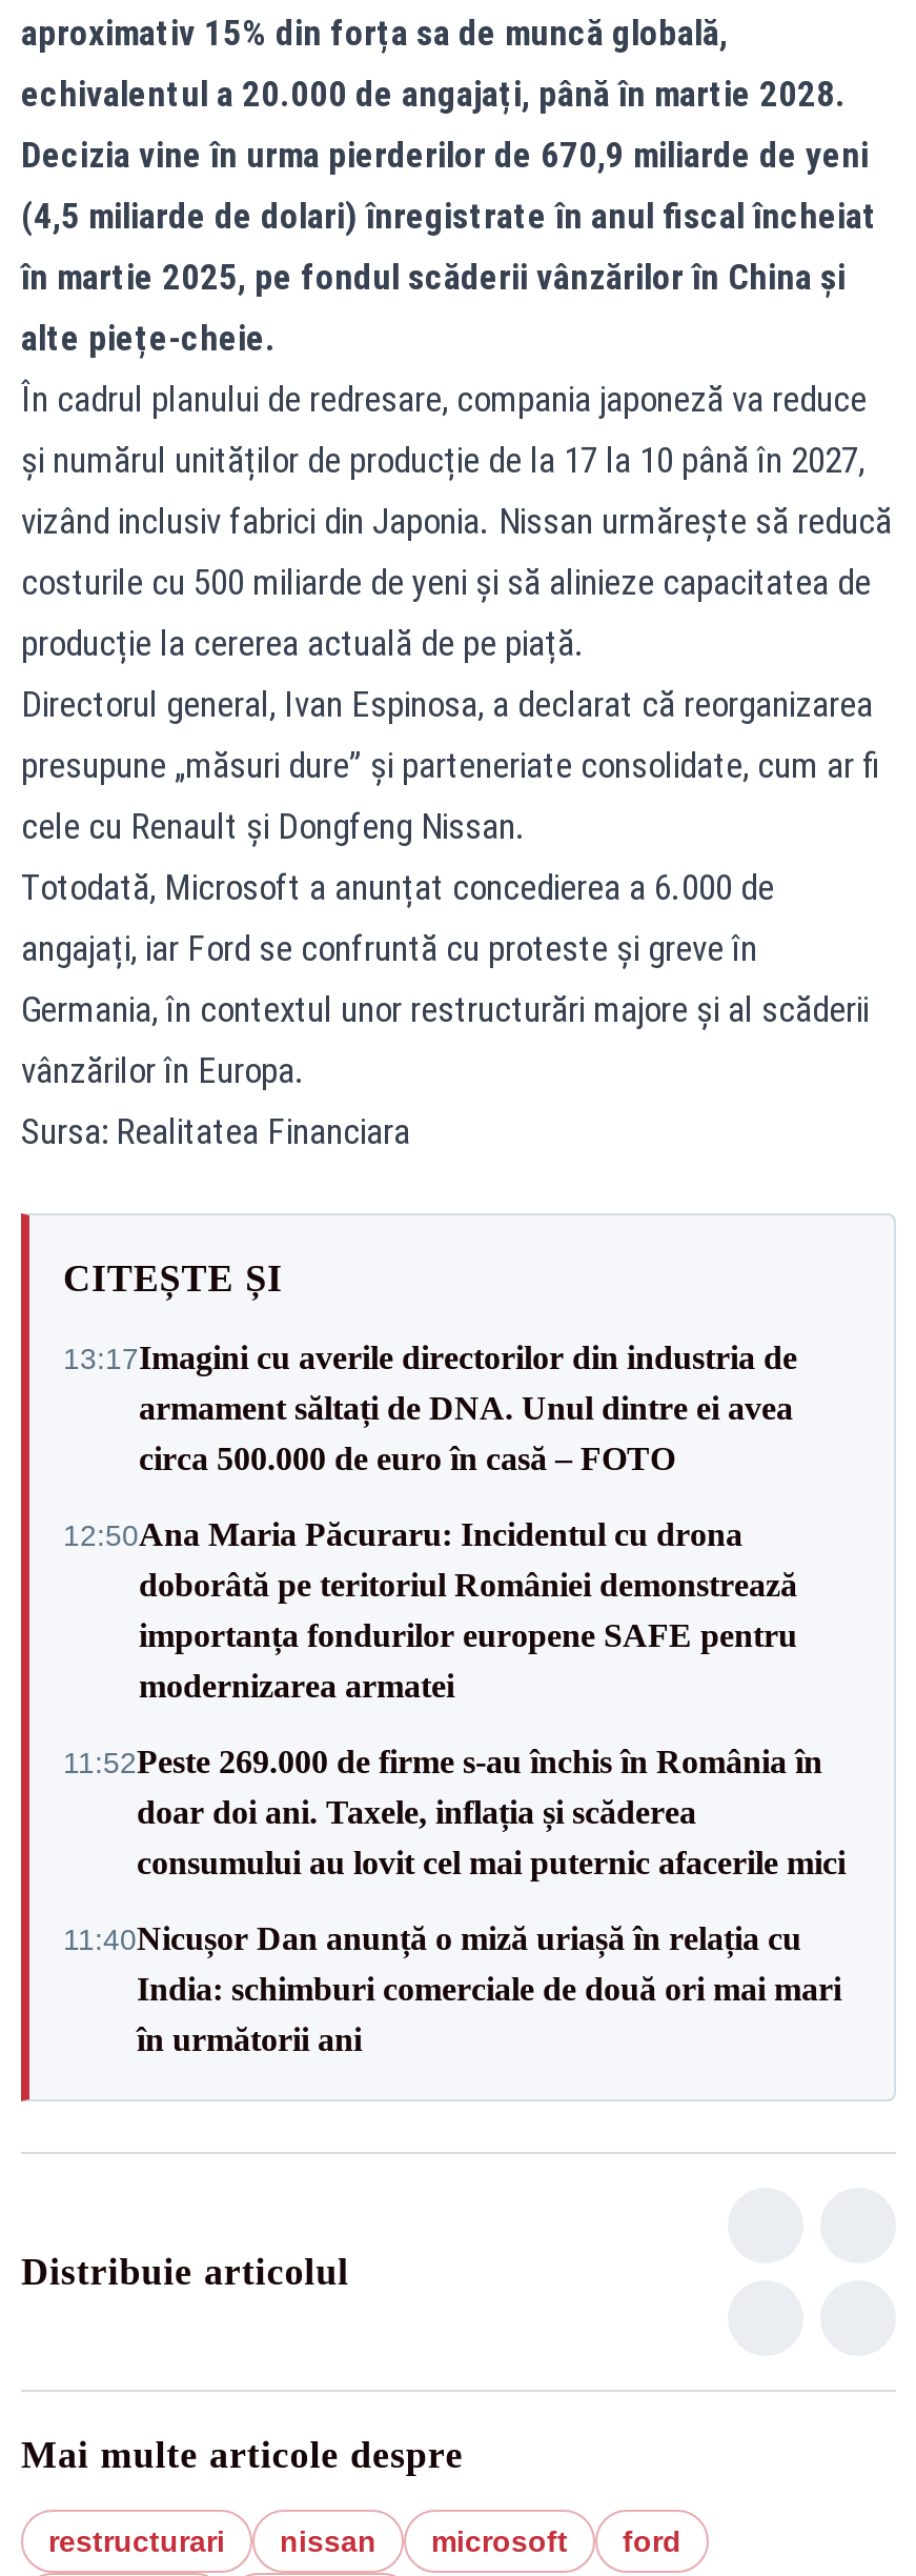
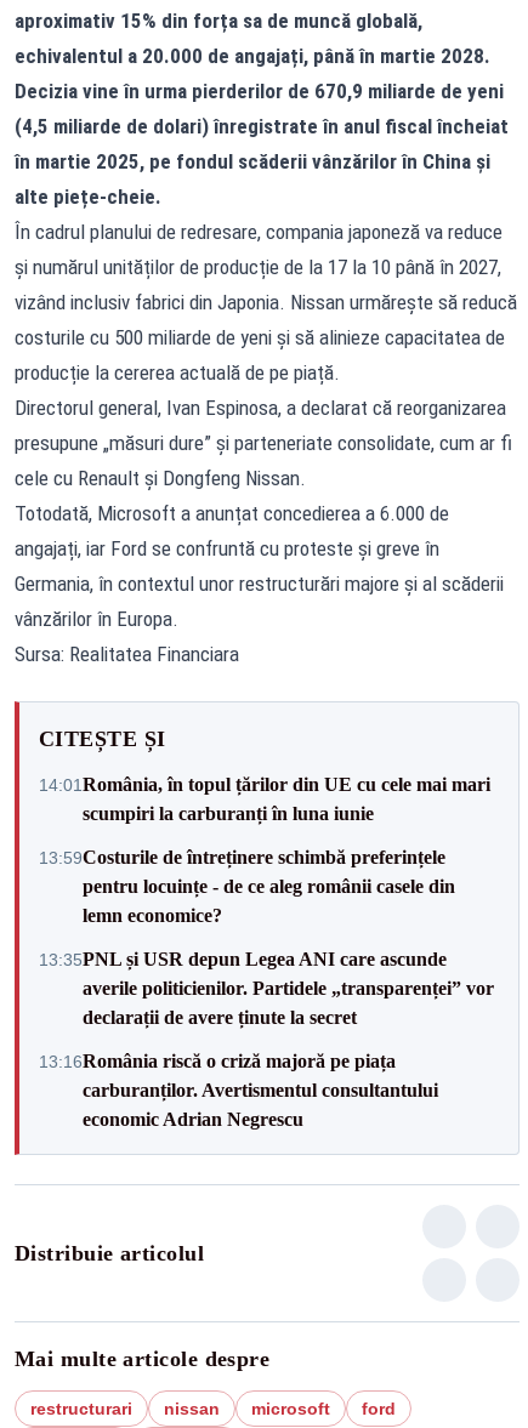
[63,1340,797,1476] 13:17Imagini cu averile directorilor din industria de | armament săltați de DNA. Unul dintre ei avea | circa 500.000 de euro în casă – FOTO -> [39,773,490,823] 14:01 România, în topul țărilor din UE cu cele mai mari | scumpiri la carburanți în luna iunie
[63,1516,797,1704] 12:50Ana Maria Păcuraru: Incidentul cu drona | doborâtă pe teritoriul României demonstrează | importanța fondurilor europene SAFE pentru | modernizarea armatei -> [39,846,455,925] 13:59Costurile de întreținere schimbă preferințele | pentru locuințe - de ce aleg românii casele din | lemn economice?
[63,1744,846,1880] 11:52Peste 269.000 de firme s-au închis în România în | doar doi ani. Taxele, inflația și scăderea | consumului au lovit cel mai puternic afacerile mici -> [39,948,494,1027] 13:35PNL și USR depun Legea ANI care ascunde | averile politicienilor. Partidele „transparenței” vor | declarații de avere ținute la secret
[63,1920,841,2057] 11:40Nicușor Dan anunță o miză uriașă în relația cu | India: schimburi comerciale de două ori mai mari | în următorii ani -> [39,1050,438,1129] 13:16România riscă o criză majoră pe piața | carburanților. Avertismentul consultantului | economic Adrian Negrescu

